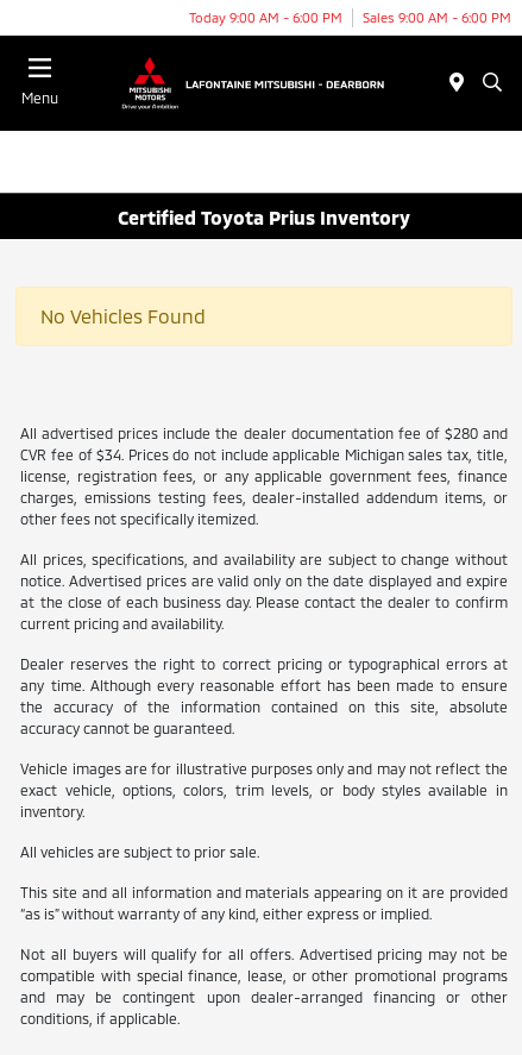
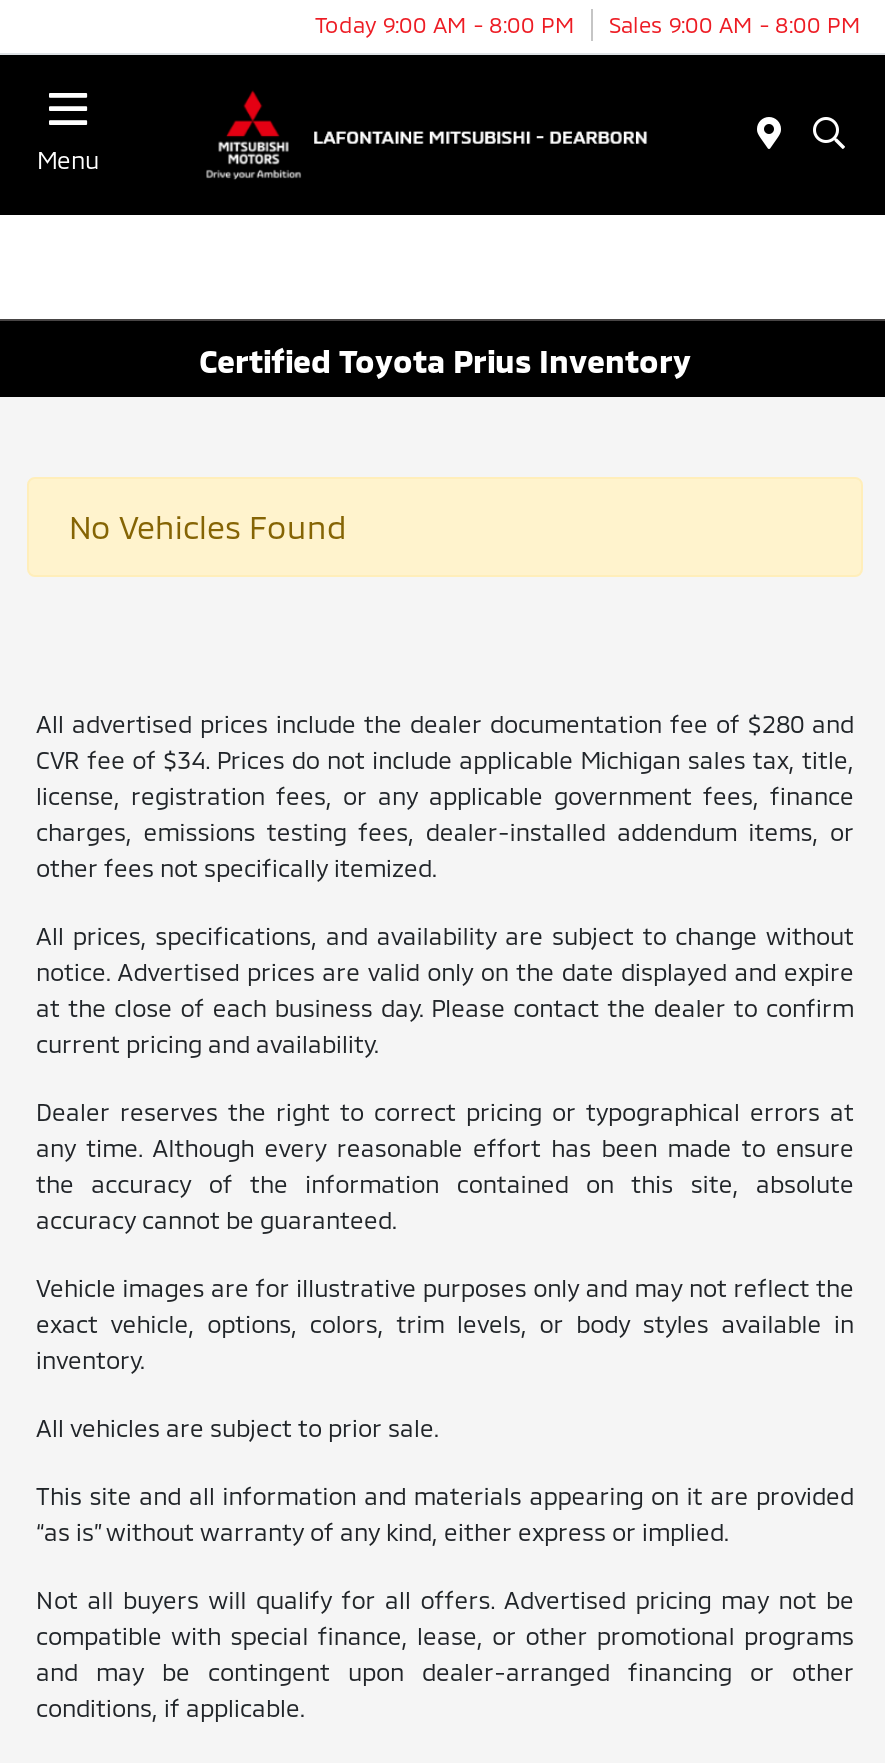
[189,9,342,24] Today 9:00 AM - 6:00 PM -> [315,10,575,36] Today 9:00 AM - 8:00 PM
[363,9,511,24] Sales 9:00 AM - 6:00 PM -> [609,10,861,36] Sales 9:00 AM - 8:00 PM

